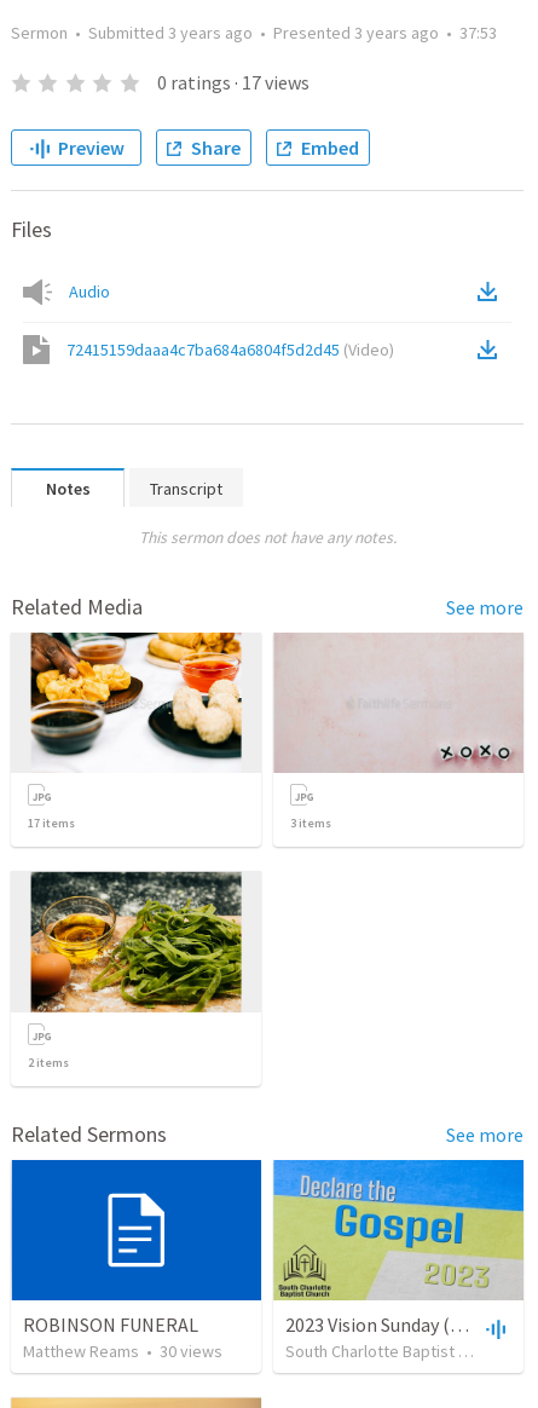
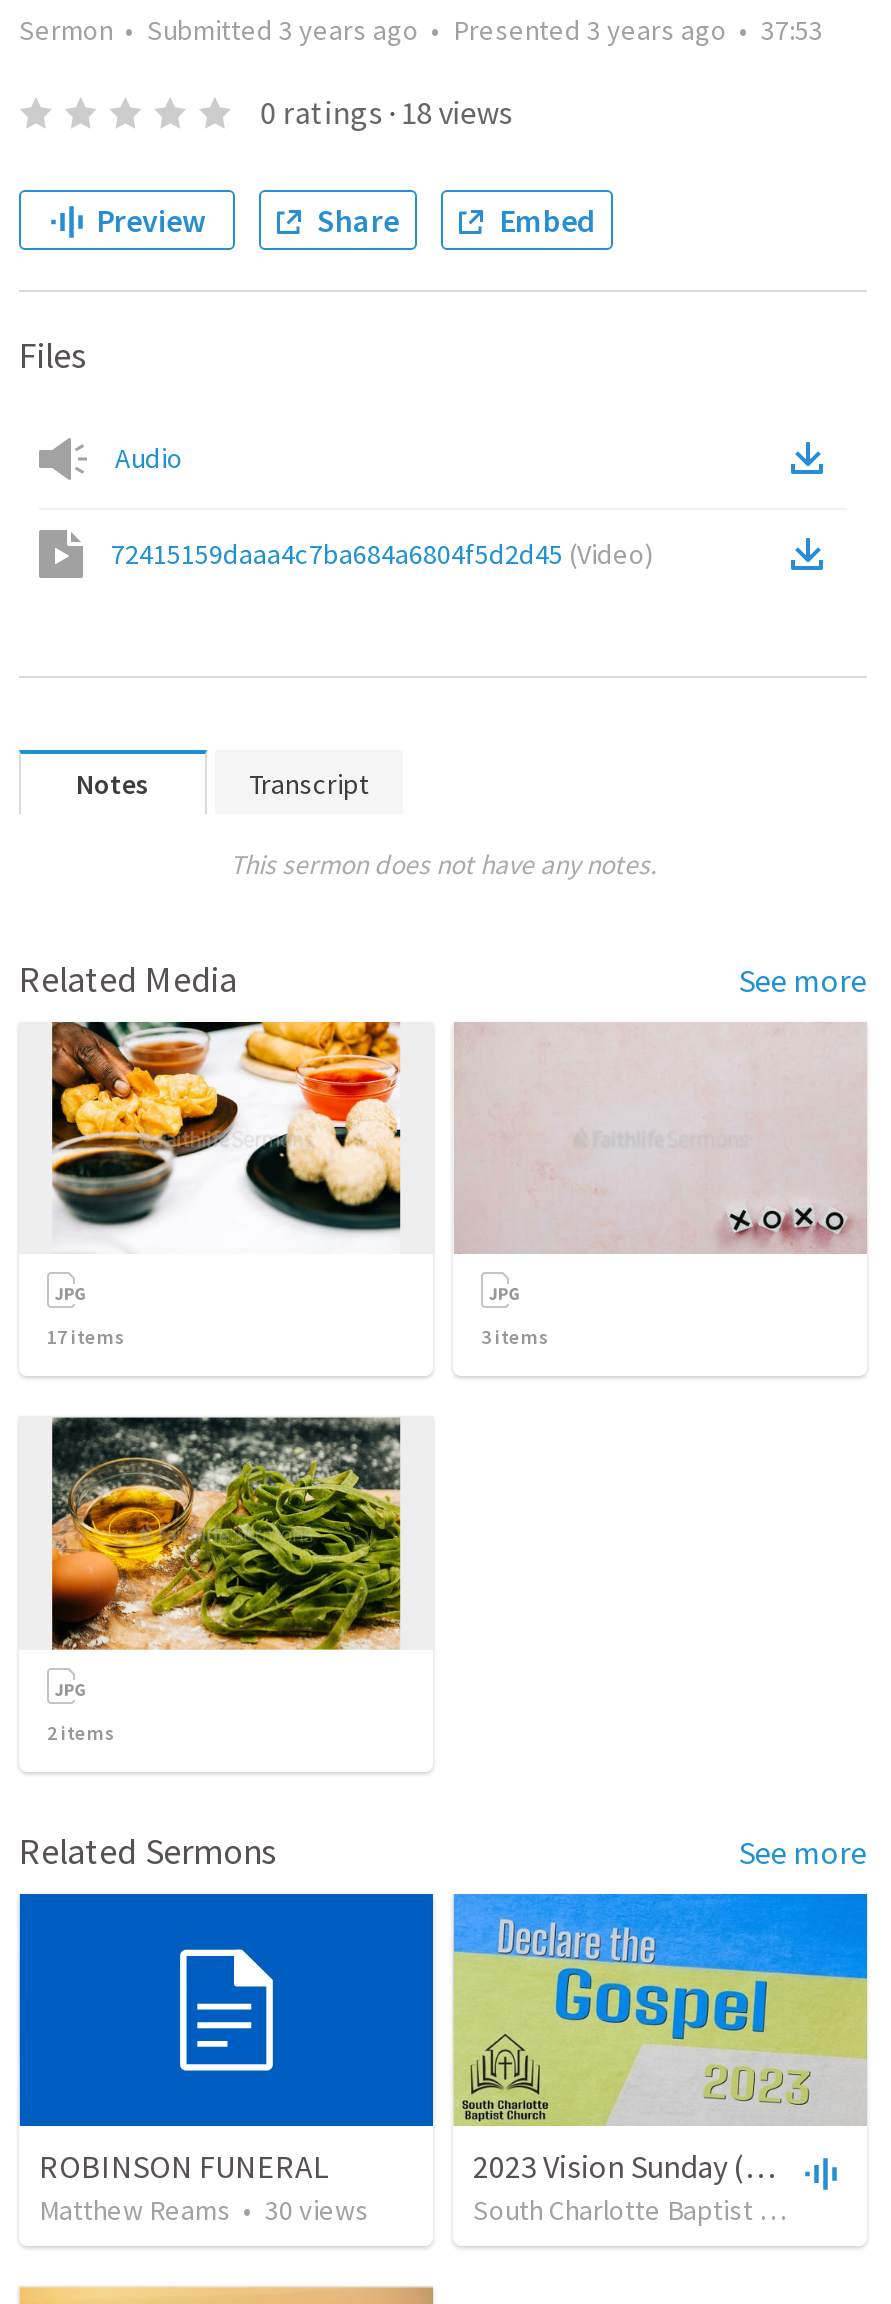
[157,70,309,94] 0 ratings · 17 views -> [260,92,512,132] 0 ratings · 18 views

